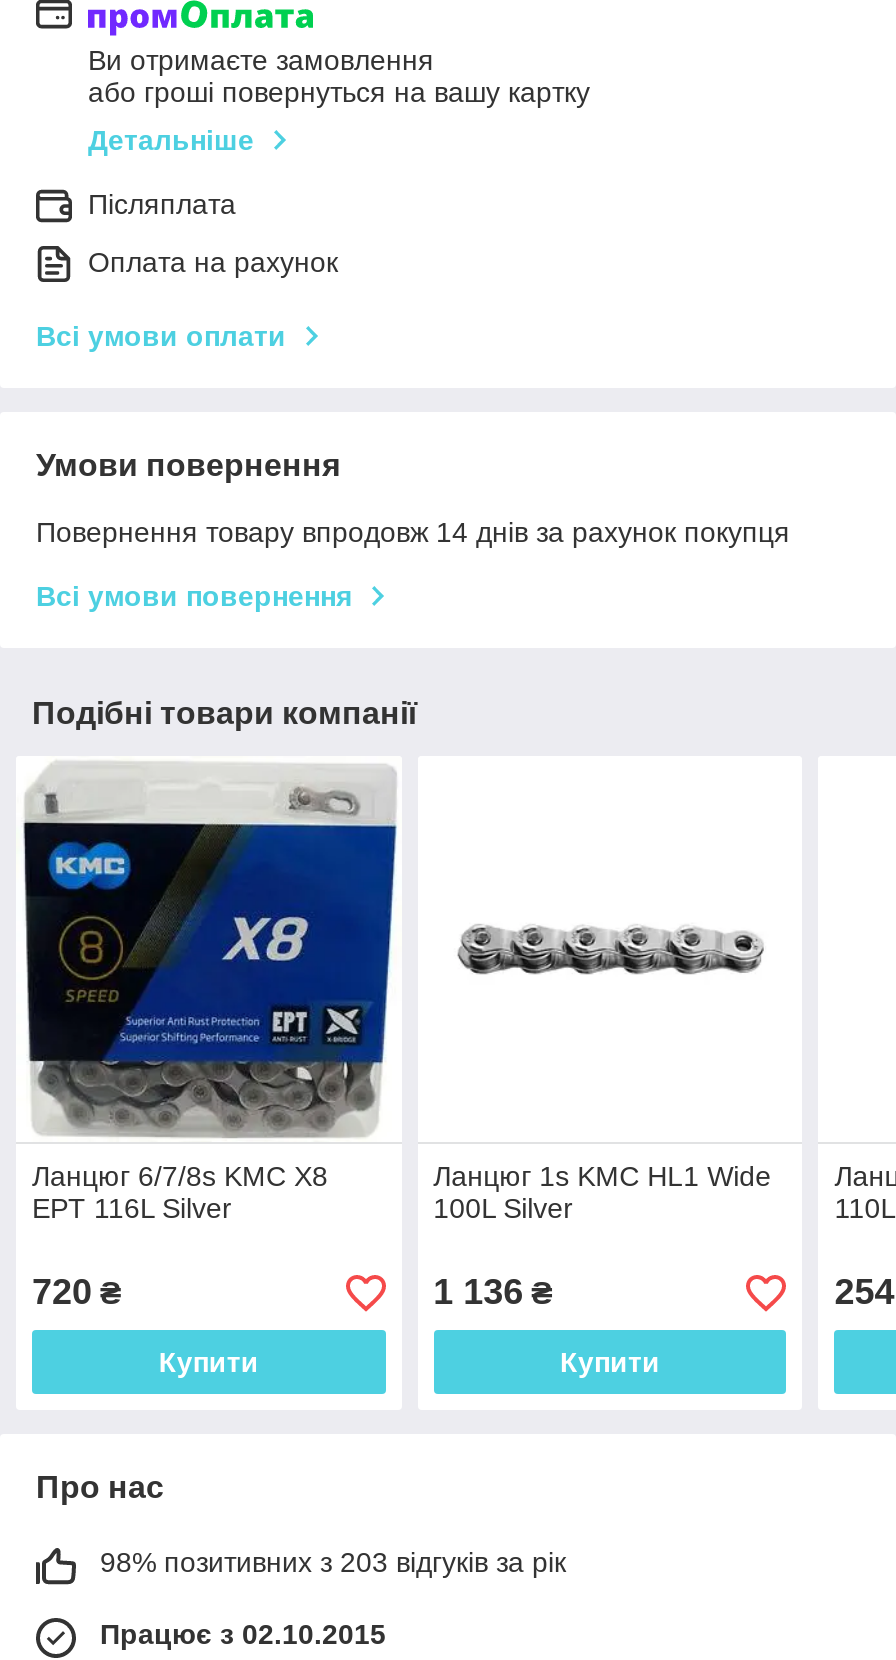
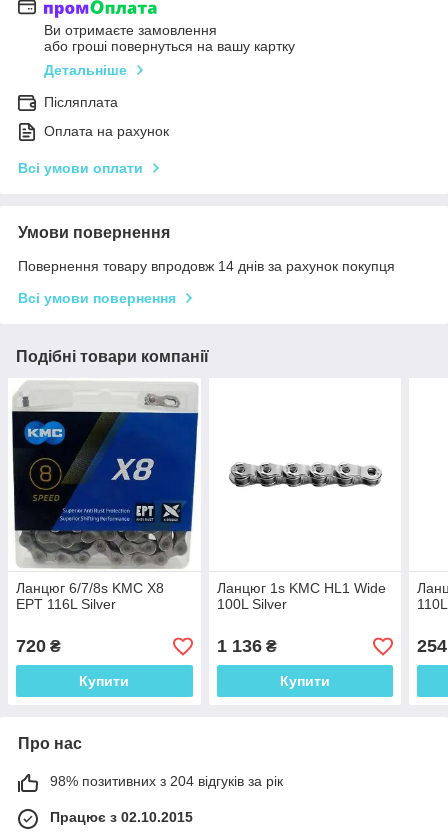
[100,1546,566,1578] 98% позитивних з 203 відгуків за рік -> [50,773,283,789] 98% позитивних з 204 відгуків за рік

